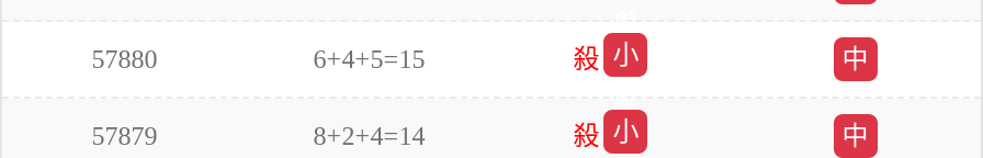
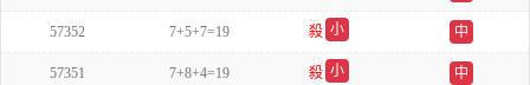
[92,44,158,75] 57880 -> [49,24,85,40] 57352
[313,44,425,75] 6+4+5=15 -> [169,24,229,40] 7+5+7=19
[92,121,158,151] 57879 -> [49,65,85,81] 57351
[313,121,425,151] 8+2+4=14 -> [169,65,229,81] 7+8+4=19

